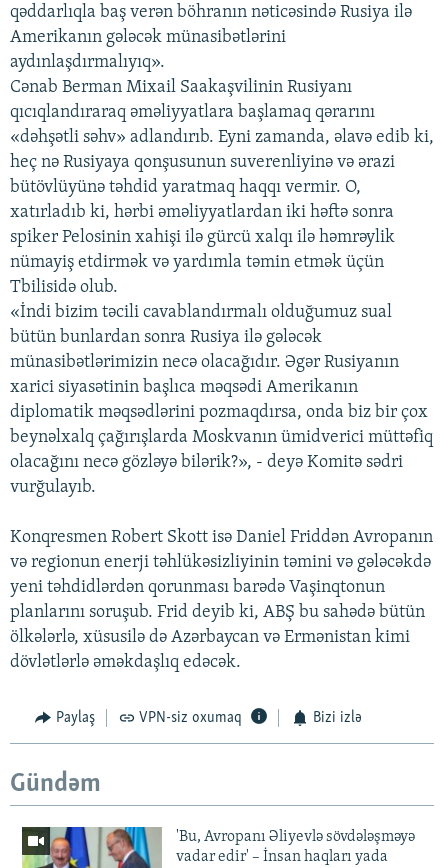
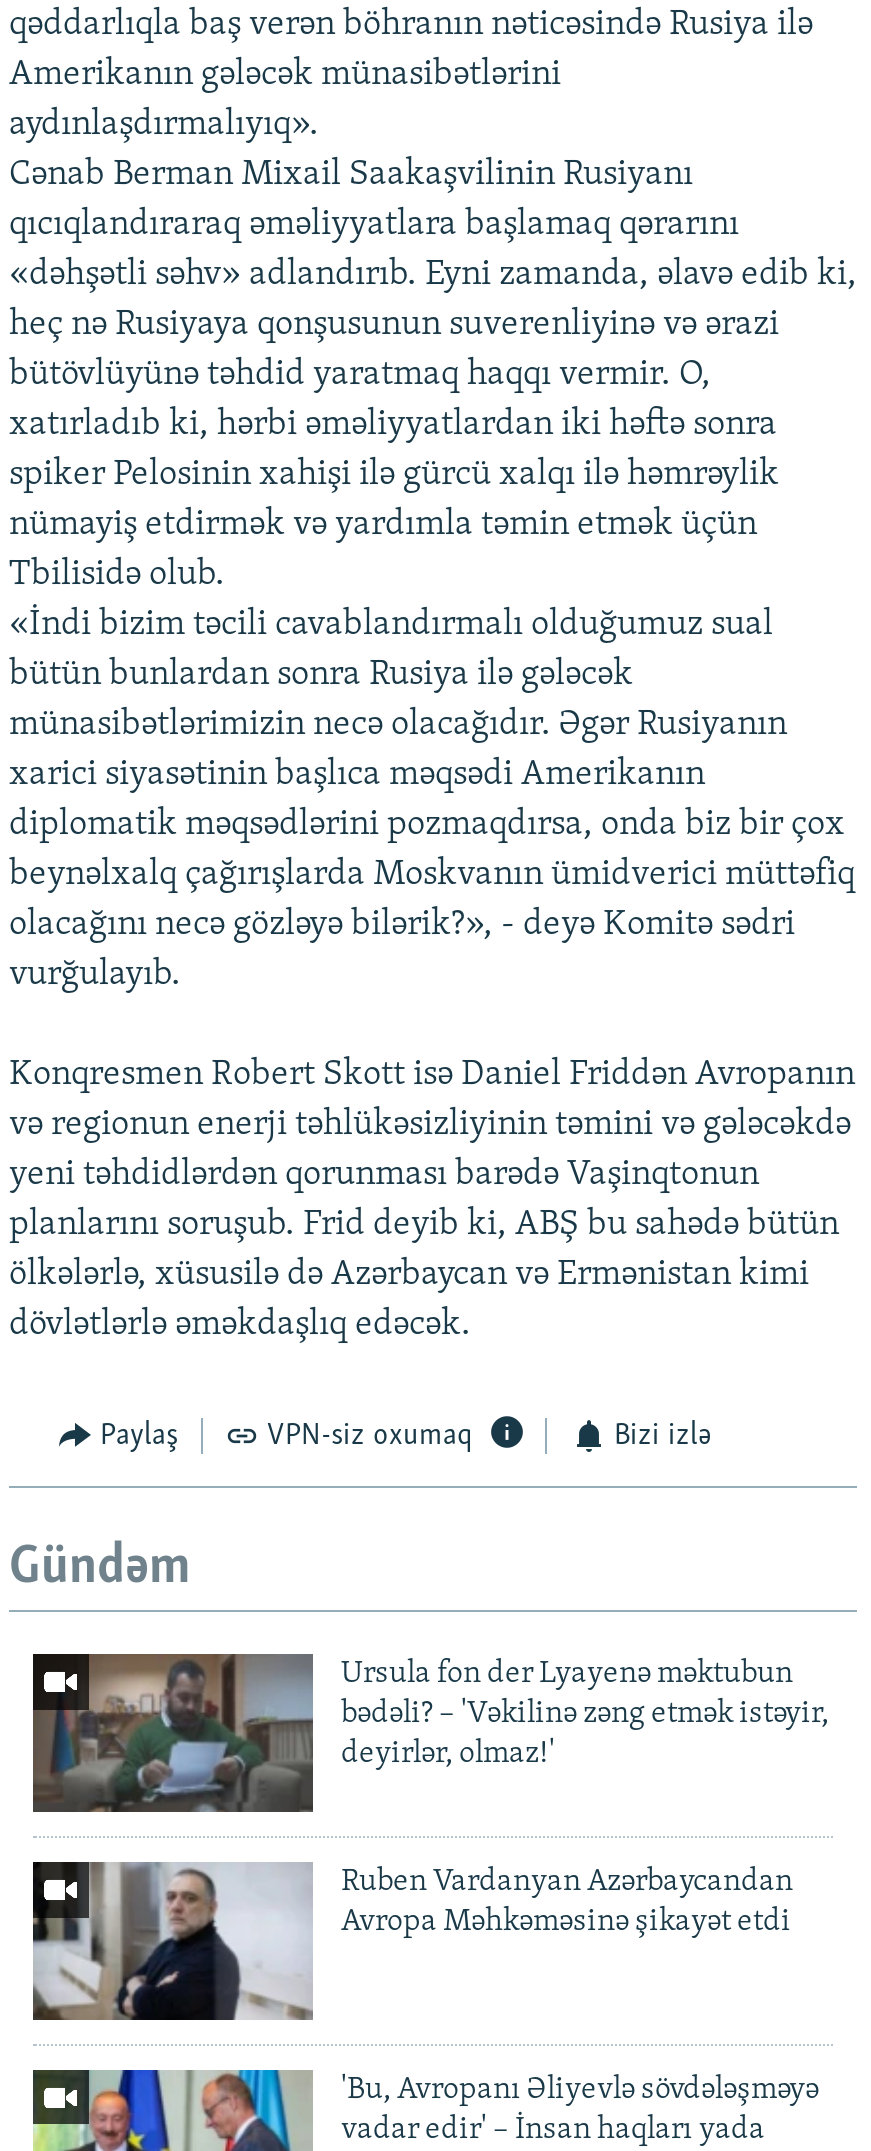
none -> [31,1652,829,1816] [image] | Ursula fon der Lyayenə məktubun | bədəli? – 'Vəkilinə zəng etmək istəyir, | deyirlər, olmaz!'
none -> [31,1842,793,2028] [image] | Ruben Vardanyan Azərbaycandan | Avropa Məhkəməsinə şikayət etdi

